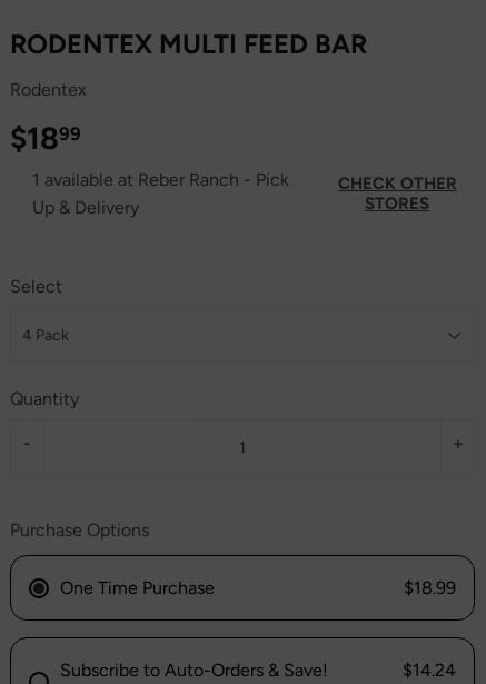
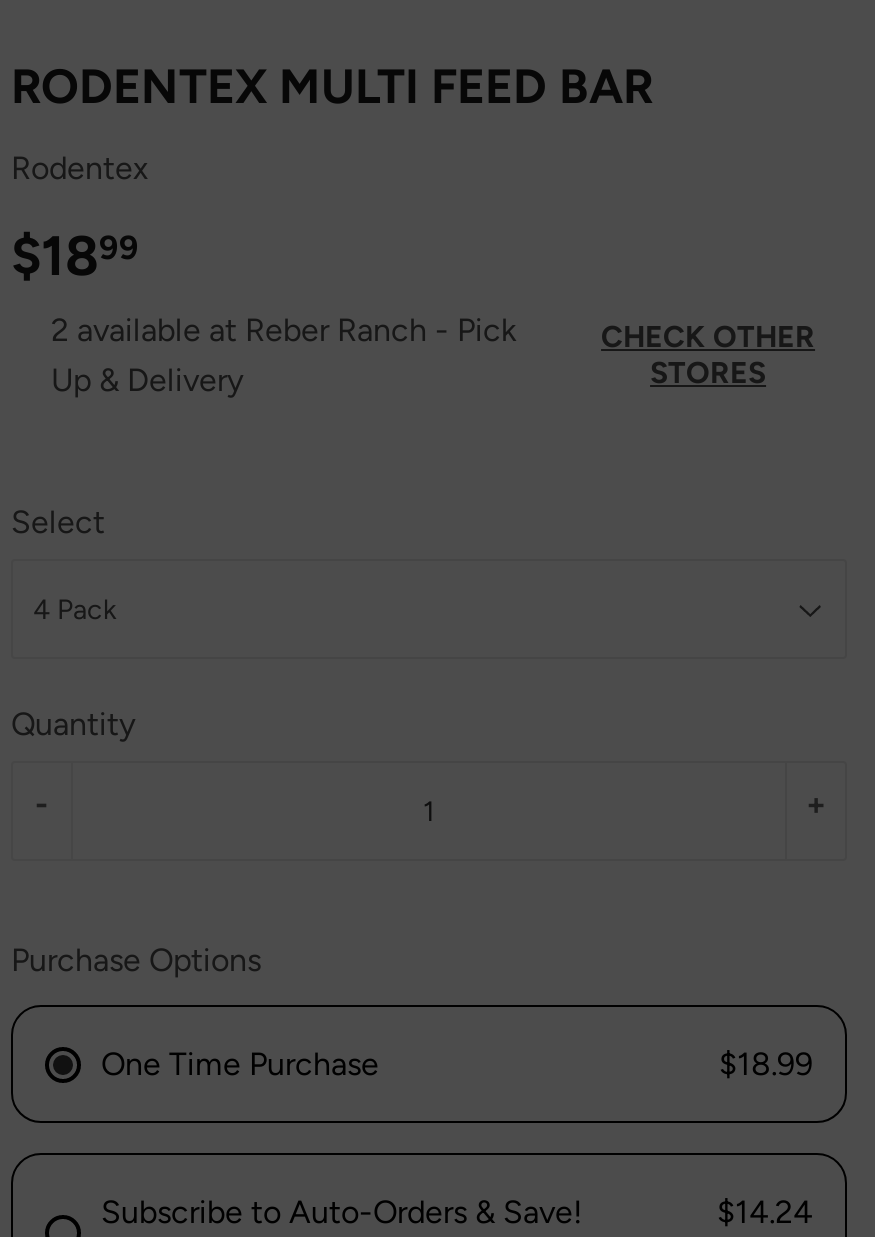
[32,169,289,190] 1 available at Reber Ranch - Pick -> [51,311,517,349] 2 available at Reber Ranch - Pick

